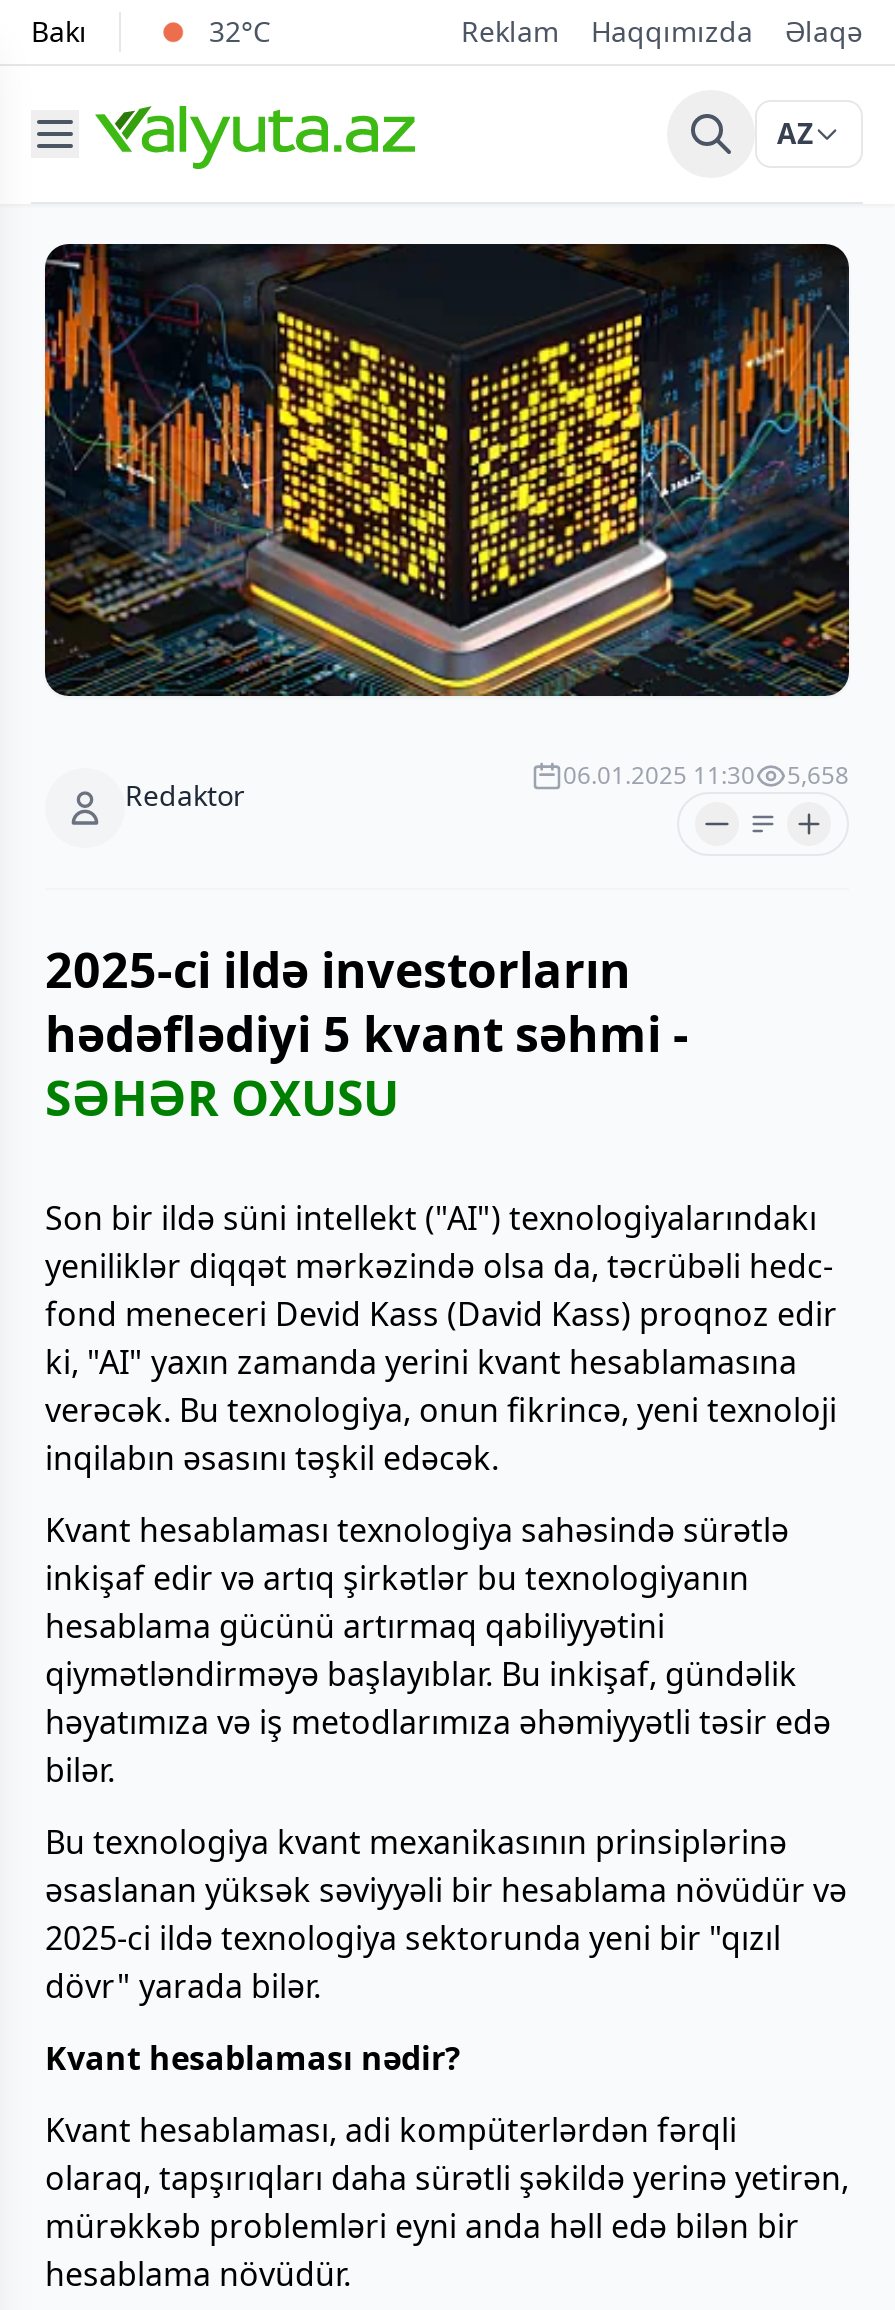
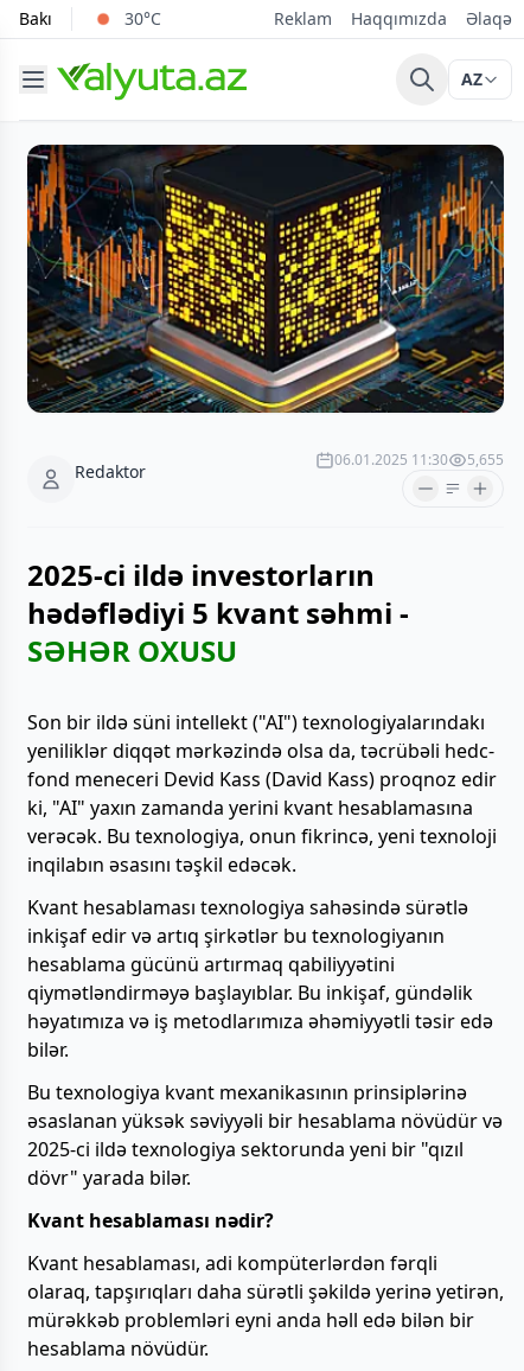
[209,12,271,50] 32°C -> [124,7,161,30] 30°C
[563,758,849,792] 06.01.2025 11:30 5,658 -> [334,449,504,469] 06.01.2025 11:30 5,655

